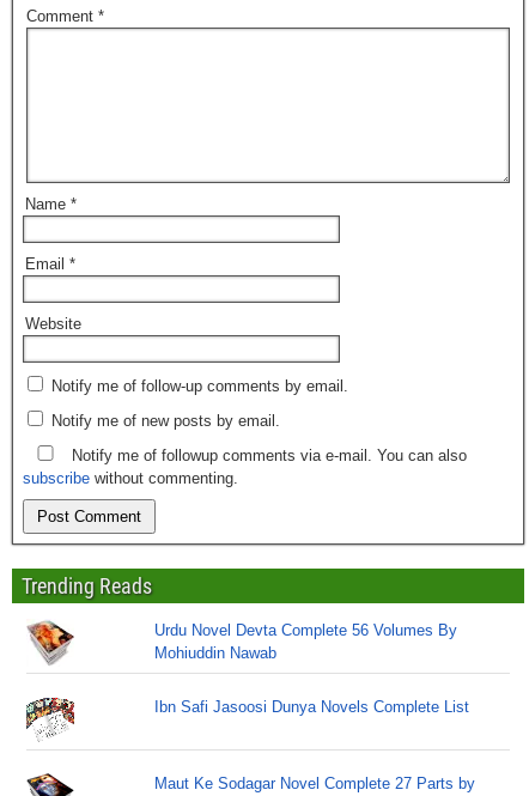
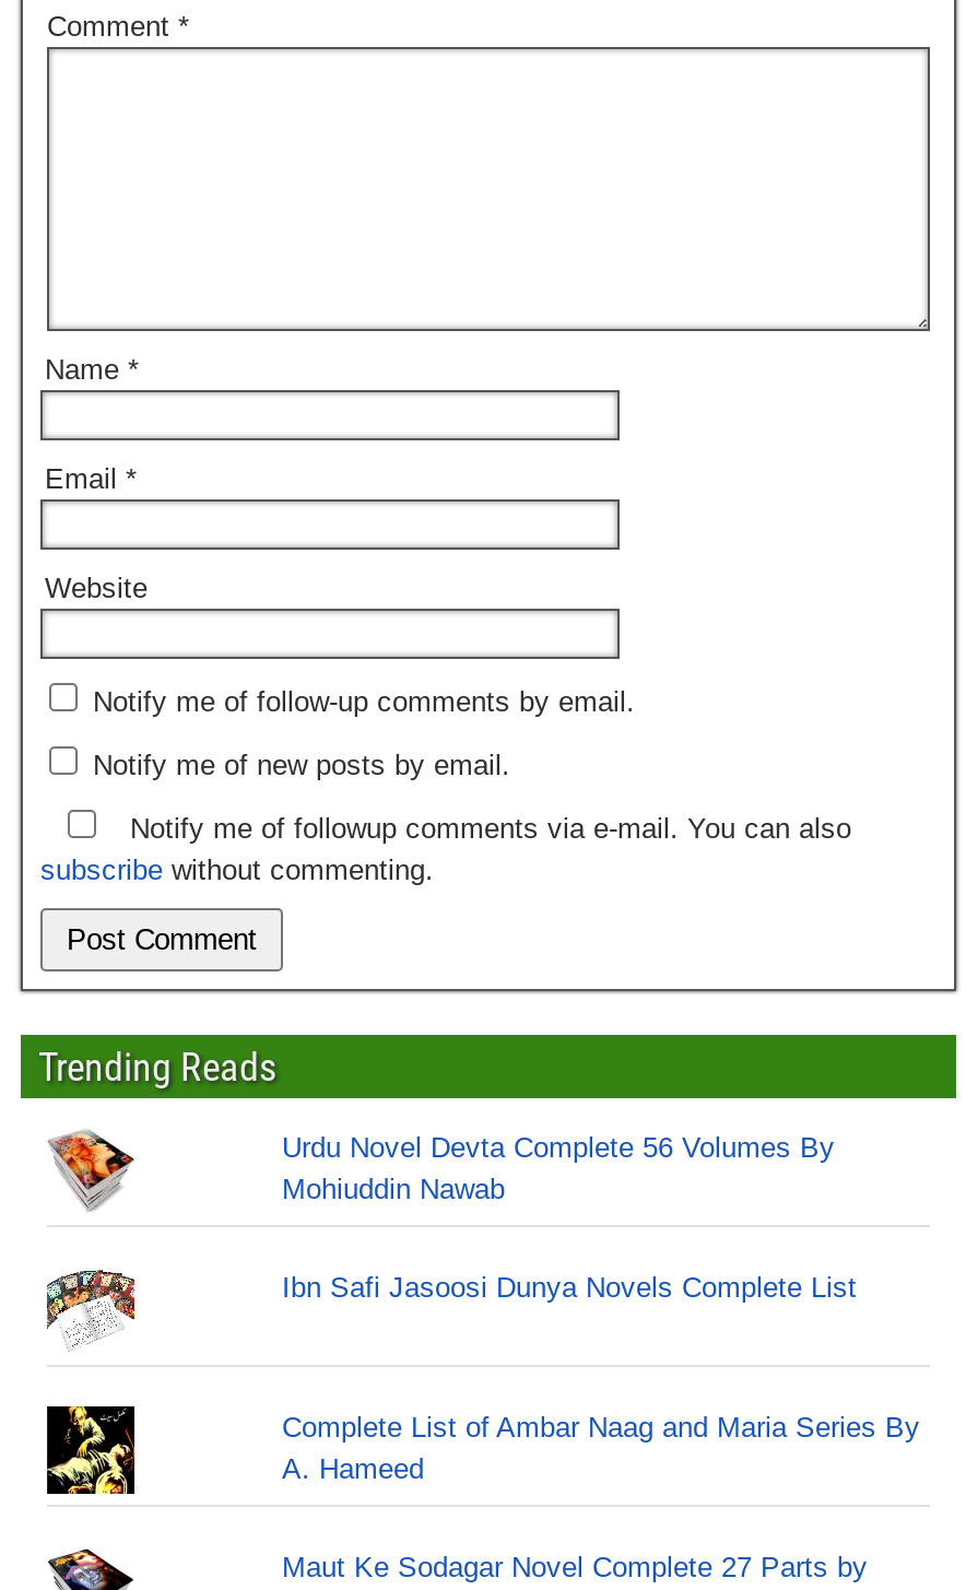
none -> [45,1404,137,1496] [image]
none -> [282,1411,920,1485] Complete List of Ambar Naag and Maria Series By | A. Hameed

